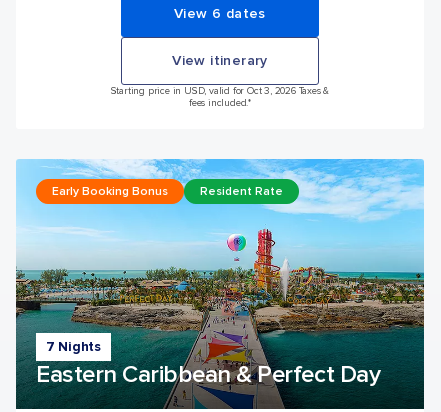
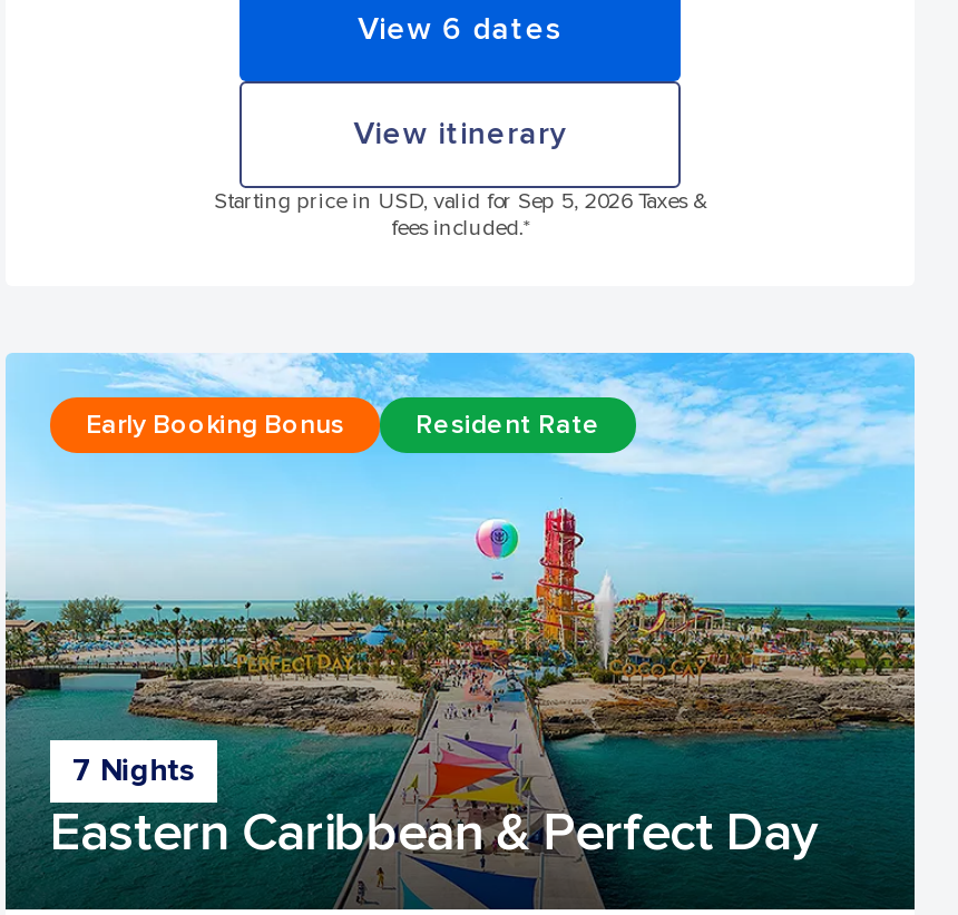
[111,85,329,97] Starting price in USD, valid for Oct 3, 2026 Taxes & -> [214,187,706,214] Starting price in USD, valid for Sep 5, 2026 Taxes &

